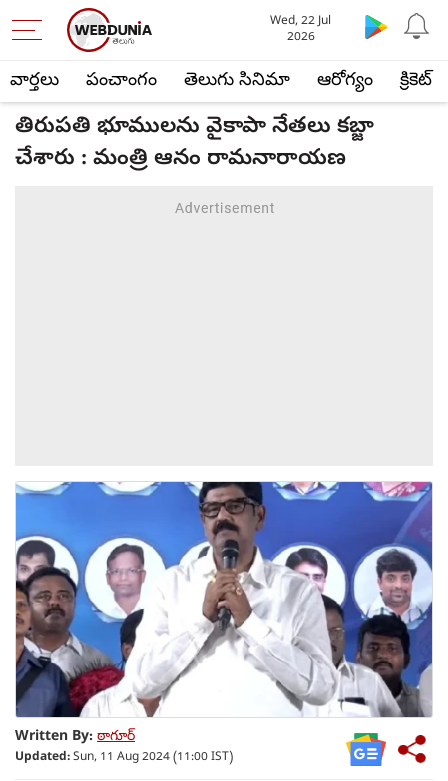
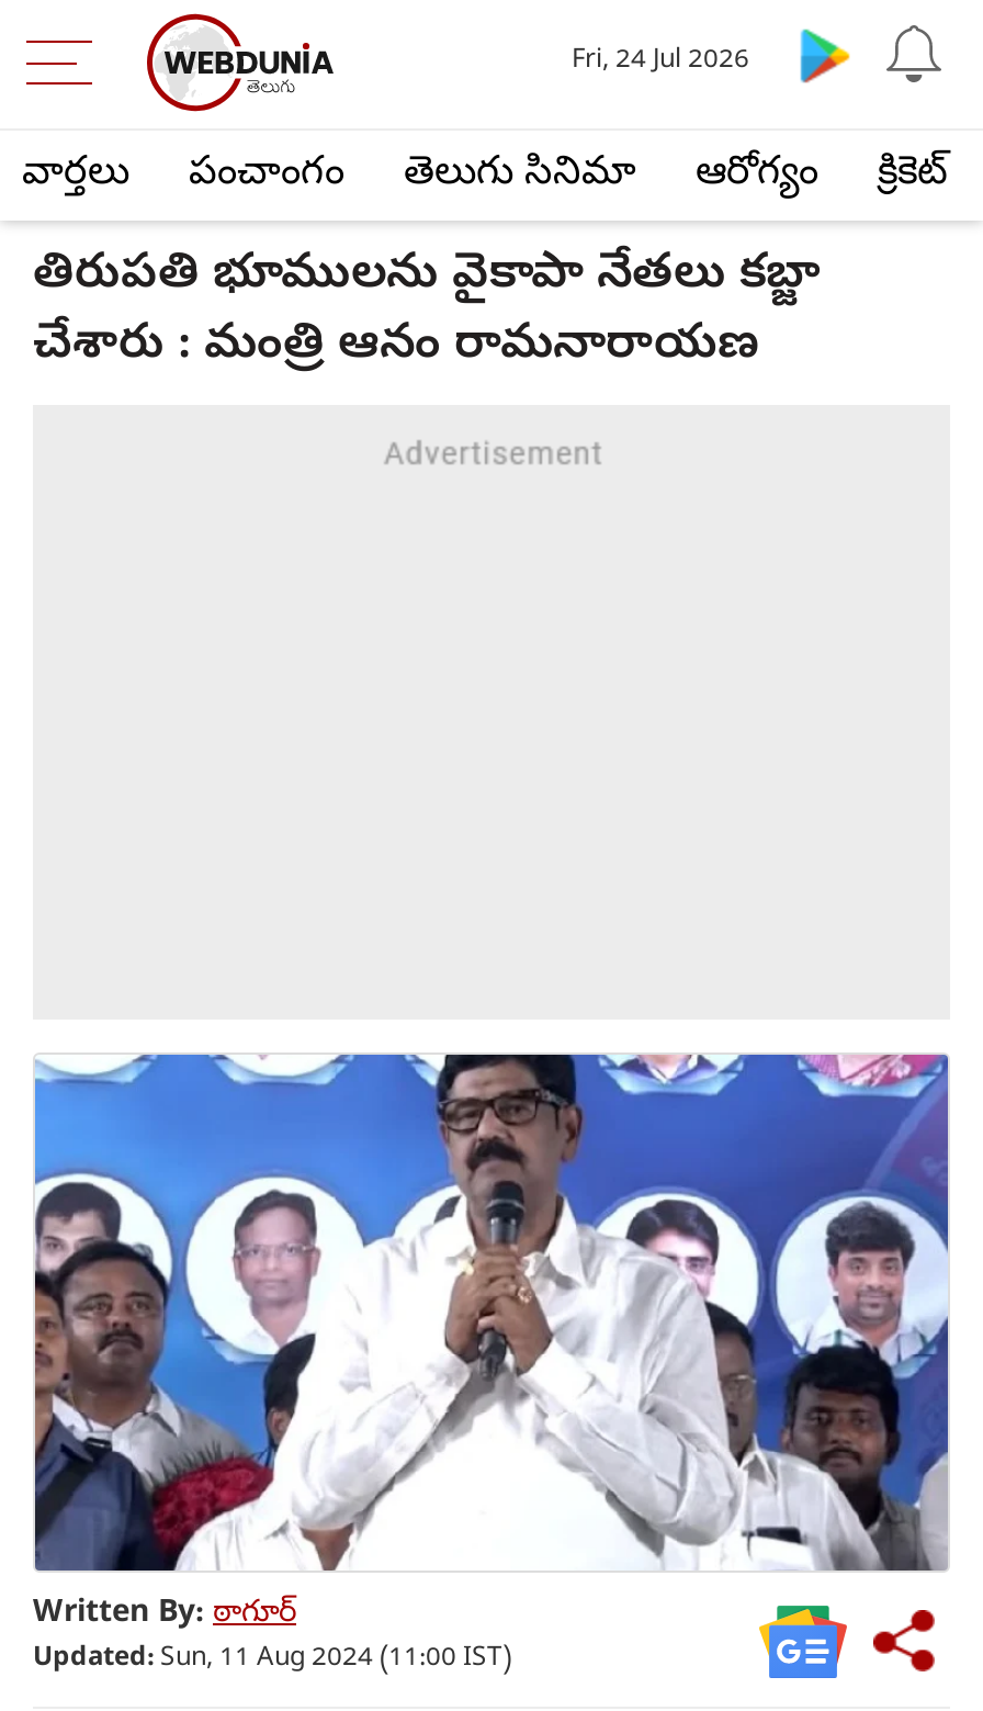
[270,14,331,46] Wed, 22 Jul | 2026 -> [572,45,749,80] Fri, 24 Jul 2026

